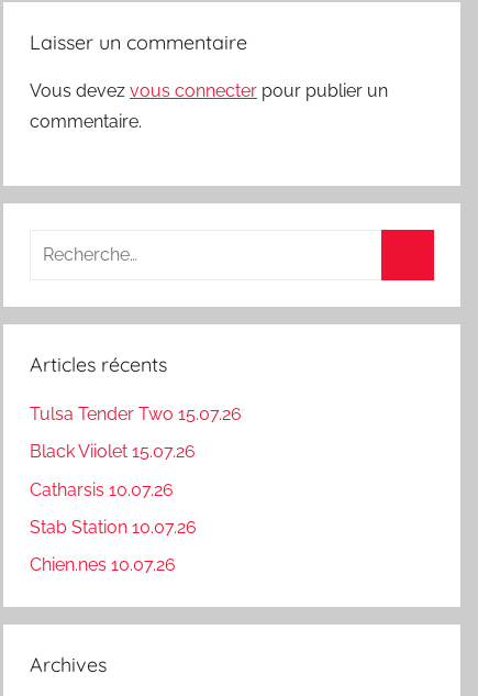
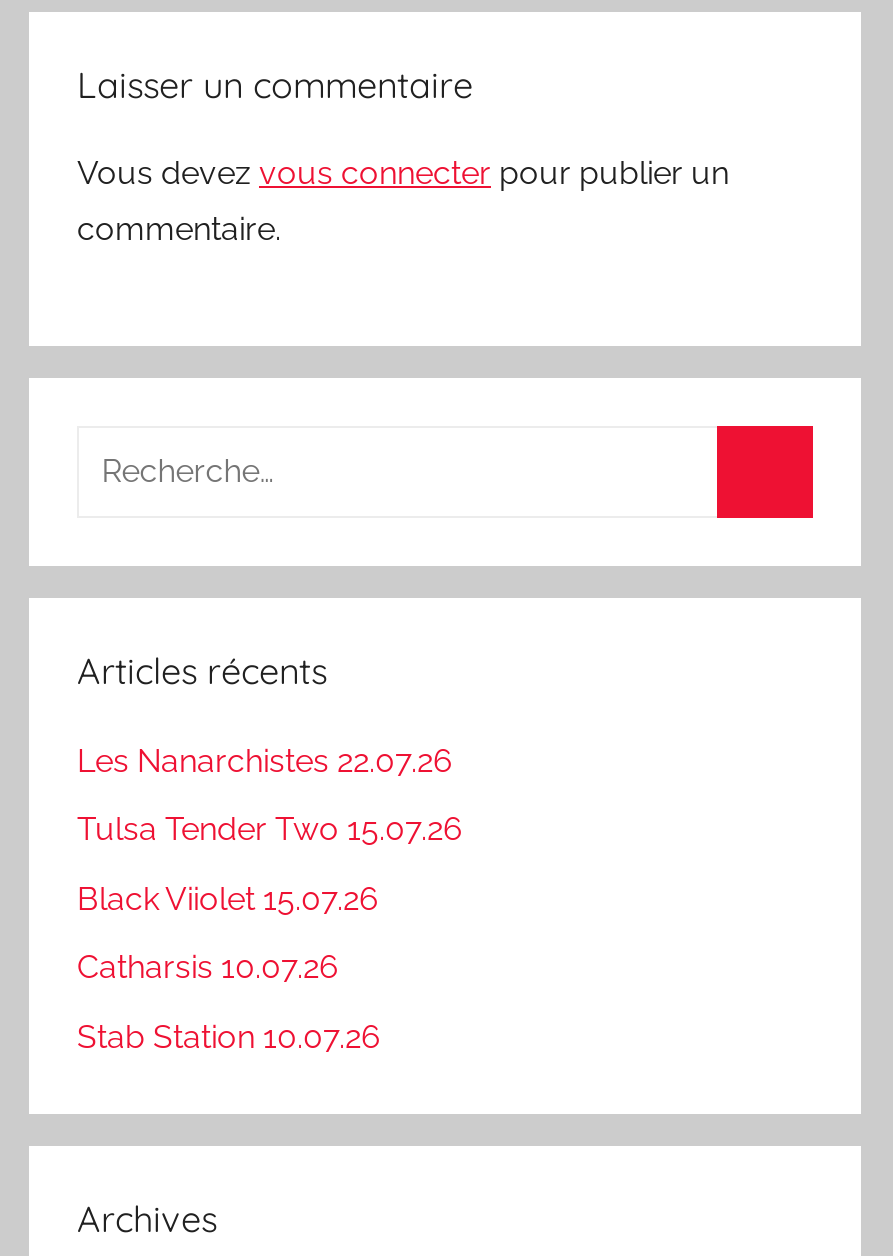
none -> [77,742,453,780] Les Nanarchistes 22.07.26
moved [30,403,242,538] -> [77,810,463,1055]: Tulsa Tender Two 15.07.26 | Black Viiolet 15.07.26 | Catharsis 10.07.26 | Stab Station 10.07.26
[30,555,176,575] Chien.nes 10.07.26 -> none

